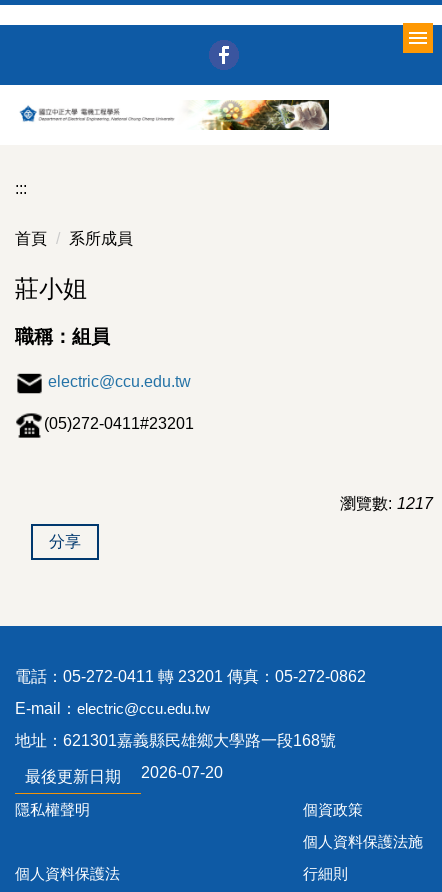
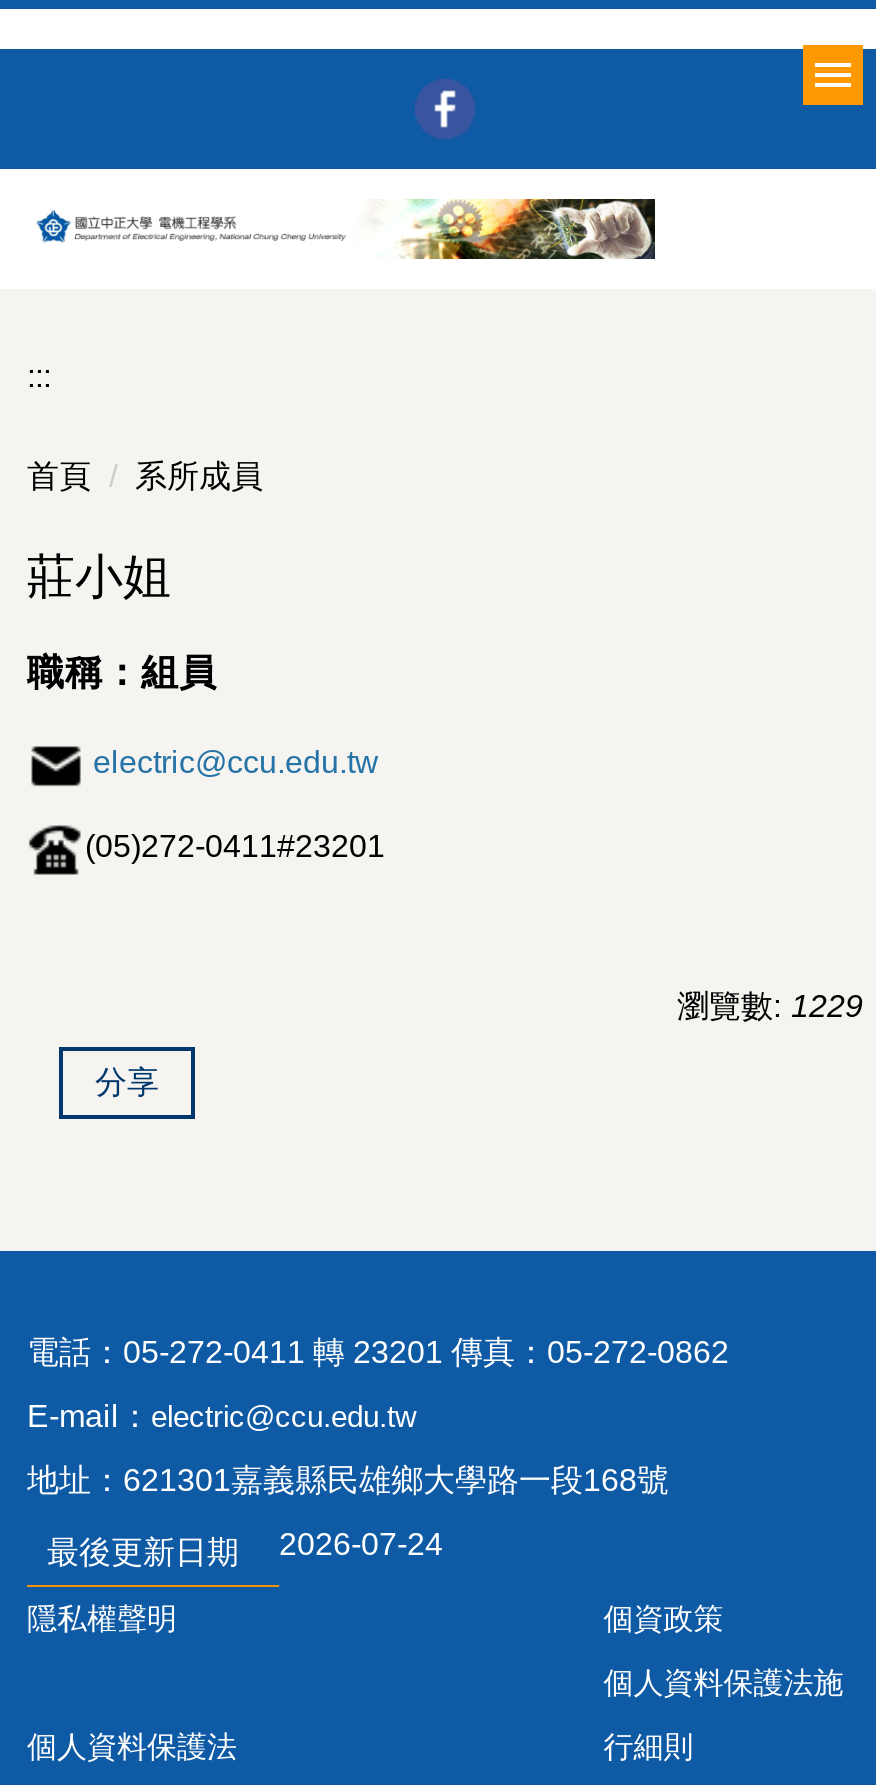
[340,495,433,512] 瀏覽數: 1217 -> [677,990,863,1024] 瀏覽數: 1229
[25,764,223,785] 最後更新日期 2026-07-20 -> [47,1528,443,1570] 最後更新日期 2026-07-24

